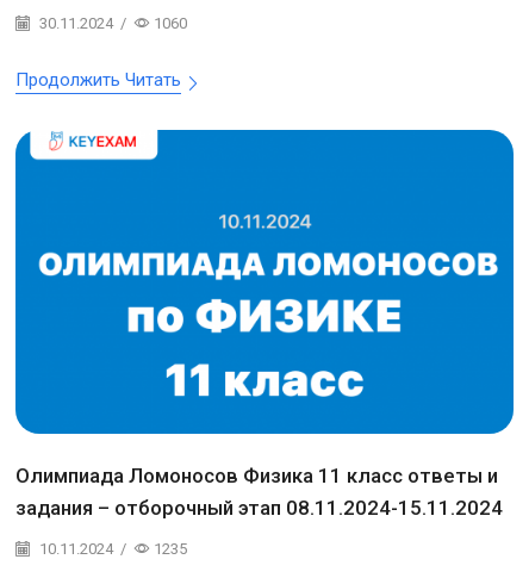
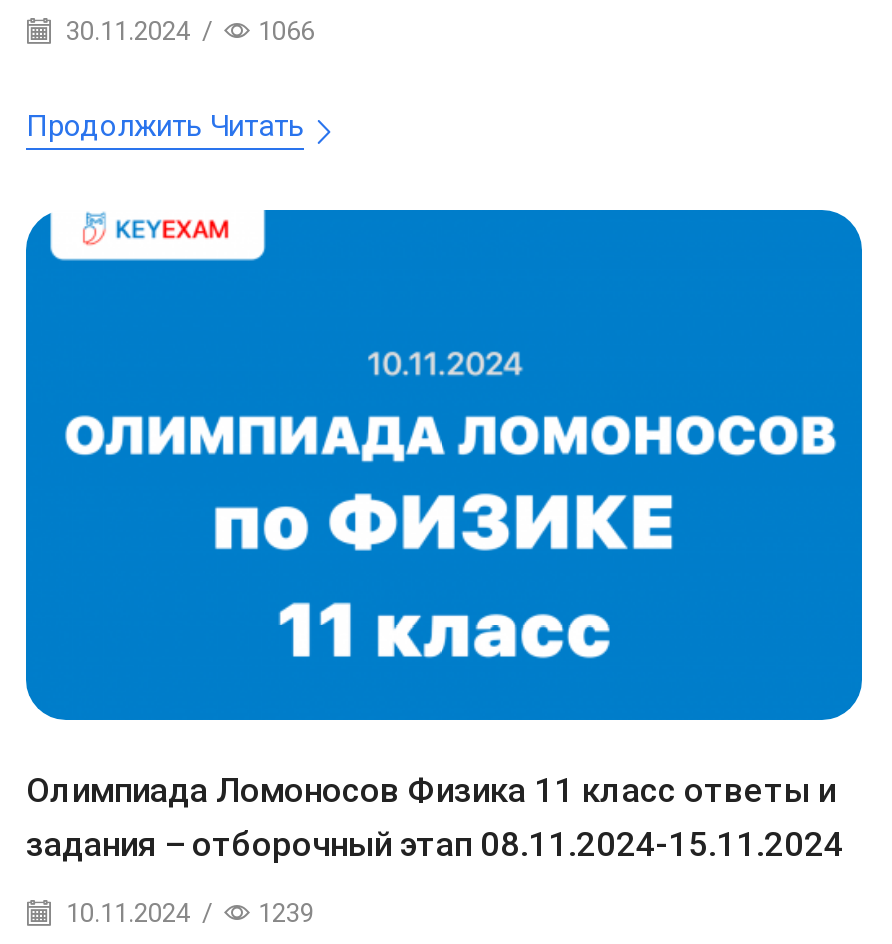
[36,14,187,32] 30.11.2024 / 1060 -> [60,16,314,46] 30.11.2024 / 1066
[36,540,187,558] 10.11.2024 / 1235 -> [60,899,314,929] 10.11.2024 / 1239

